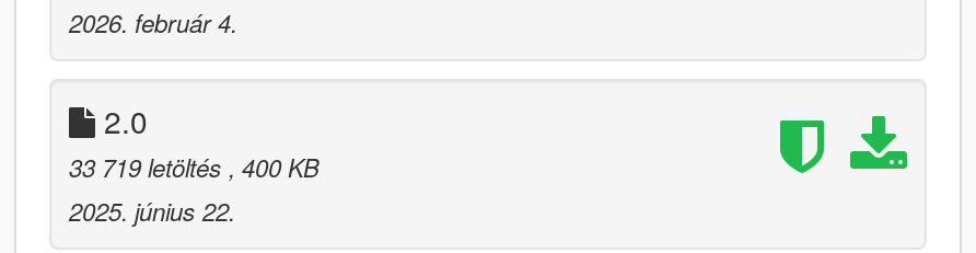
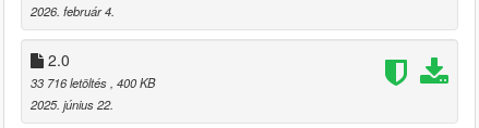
[69,149,318,184] 33 719 letöltés, 400 KB -> [31,74,155,91] 33 716 letöltés, 400 KB

